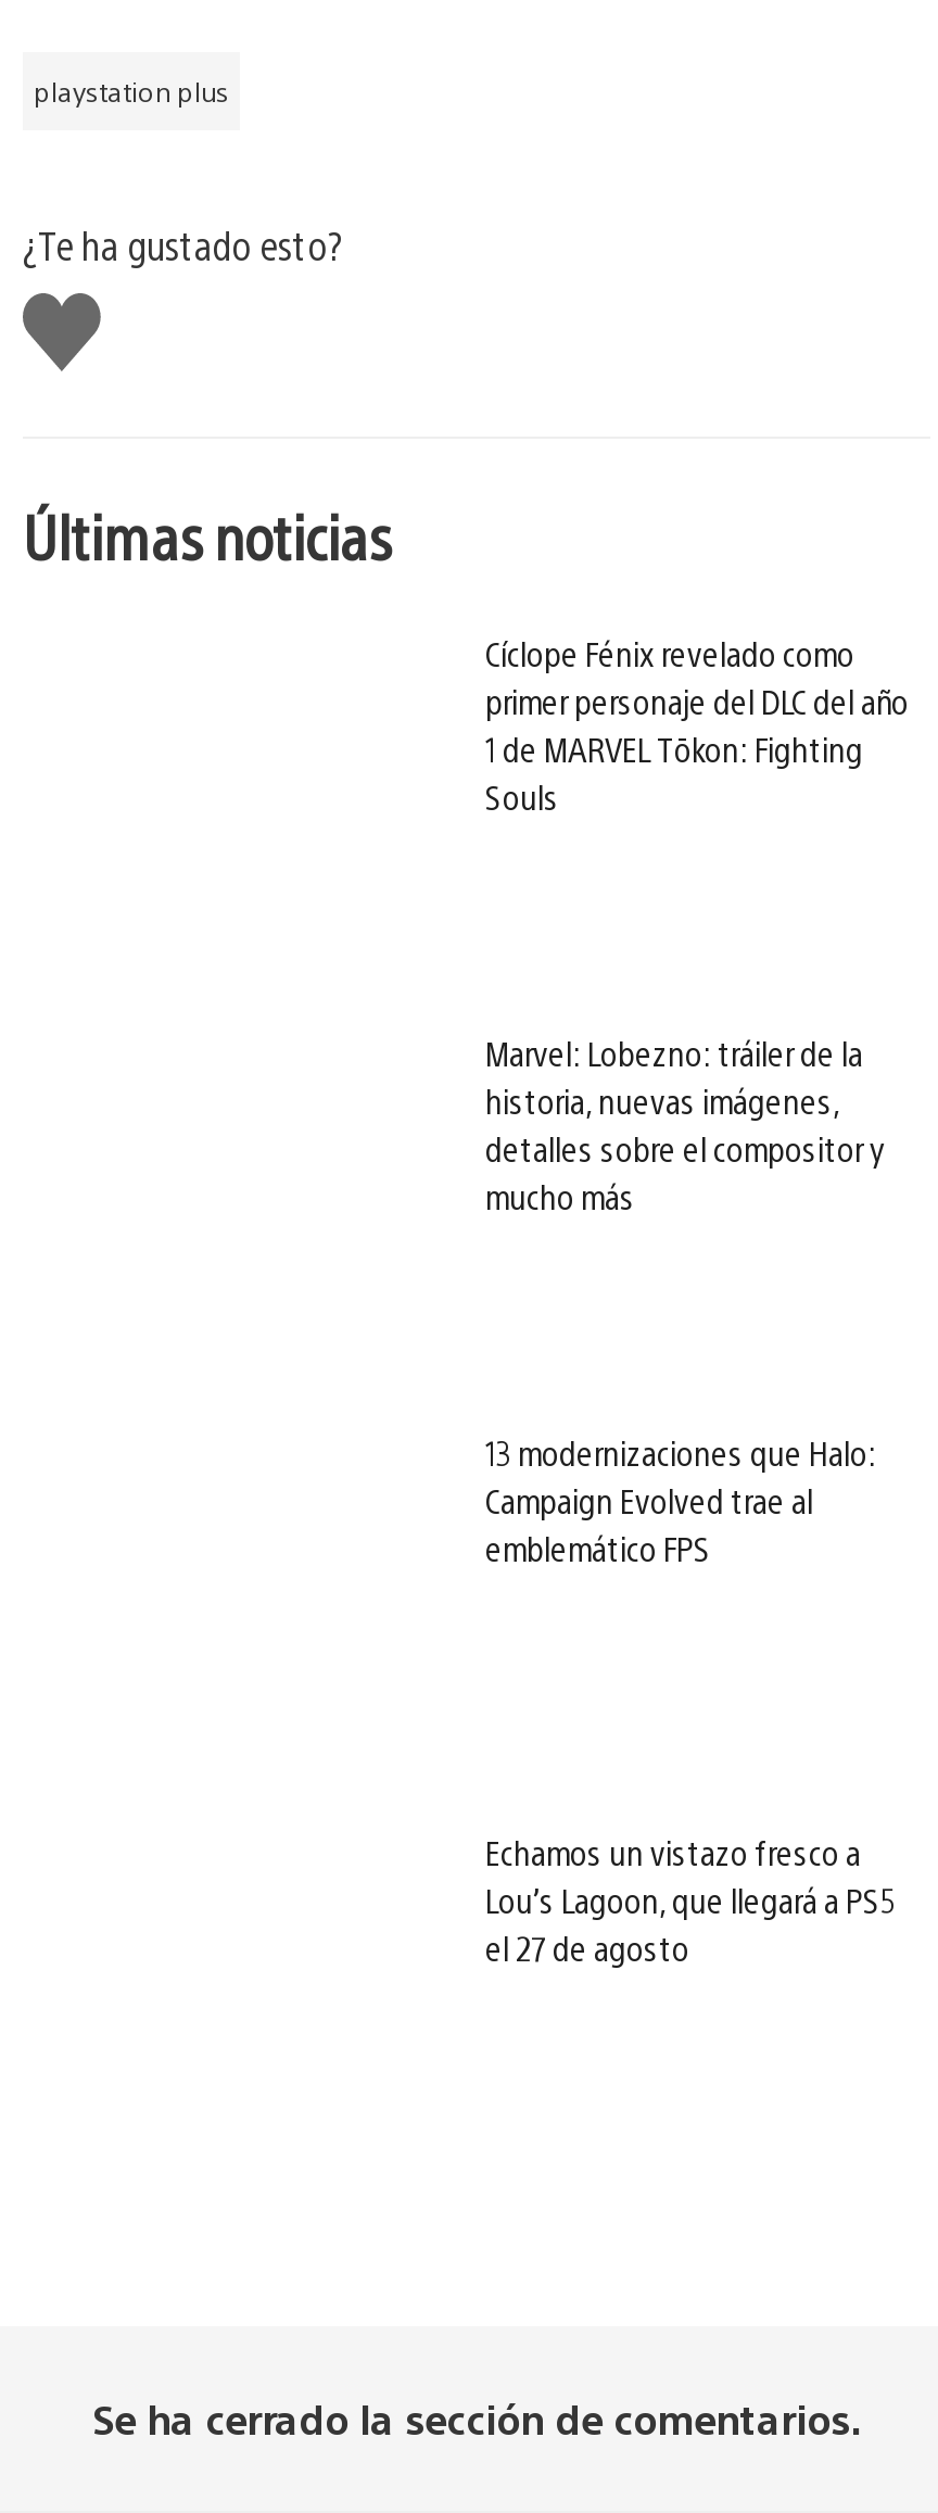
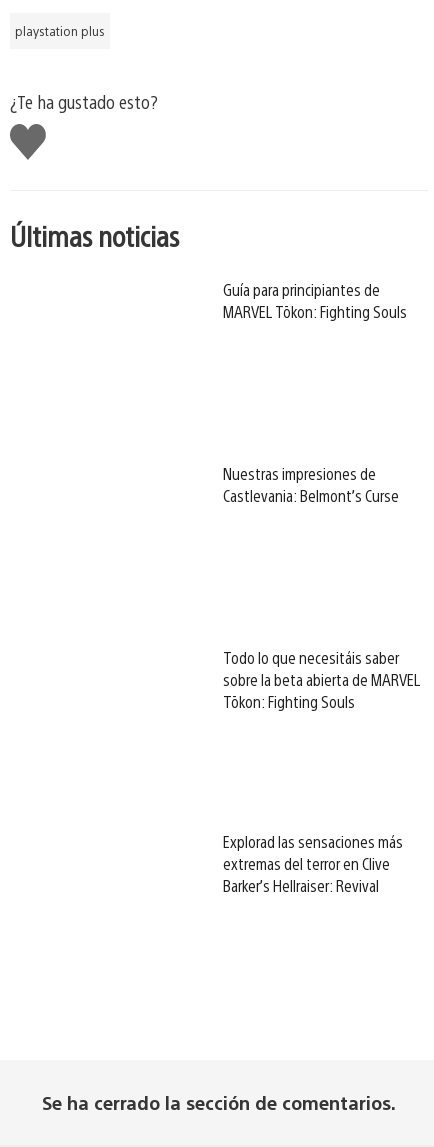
[485,629,909,818] Cíclope Fénix revelado como | primer personaje del DLC del año | 1 de MARVEL Tōkon: Fighting | Souls -> [223,279,407,322] Guía para principiantes de | MARVEL Tōkon: Fighting Souls
[485,1029,885,1218] Marvel: Lobezno: tráiler de la | historia, nuevas imágenes, | detalles sobre el compositor y | mucho más -> [223,463,399,506] Nuestras impresiones de | Castlevania: Belmont’s Curse
[485,1429,876,1570] 13 modernizaciones que Halo: | Campaign Evolved trae al | emblemático FPS -> [223,647,420,712] Todo lo que necesitáis saber | sobre la beta abierta de MARVEL | Tōkon: Fighting Souls
[485,1828,896,1969] Echamos un vistazo fresco a | Lou’s Lagoon, que llegará a PS5 | el 27 de agosto -> [223,831,403,896] Explorad las sensaciones más | extremas del terror en Clive | Barker’s Hellraiser: Revival

